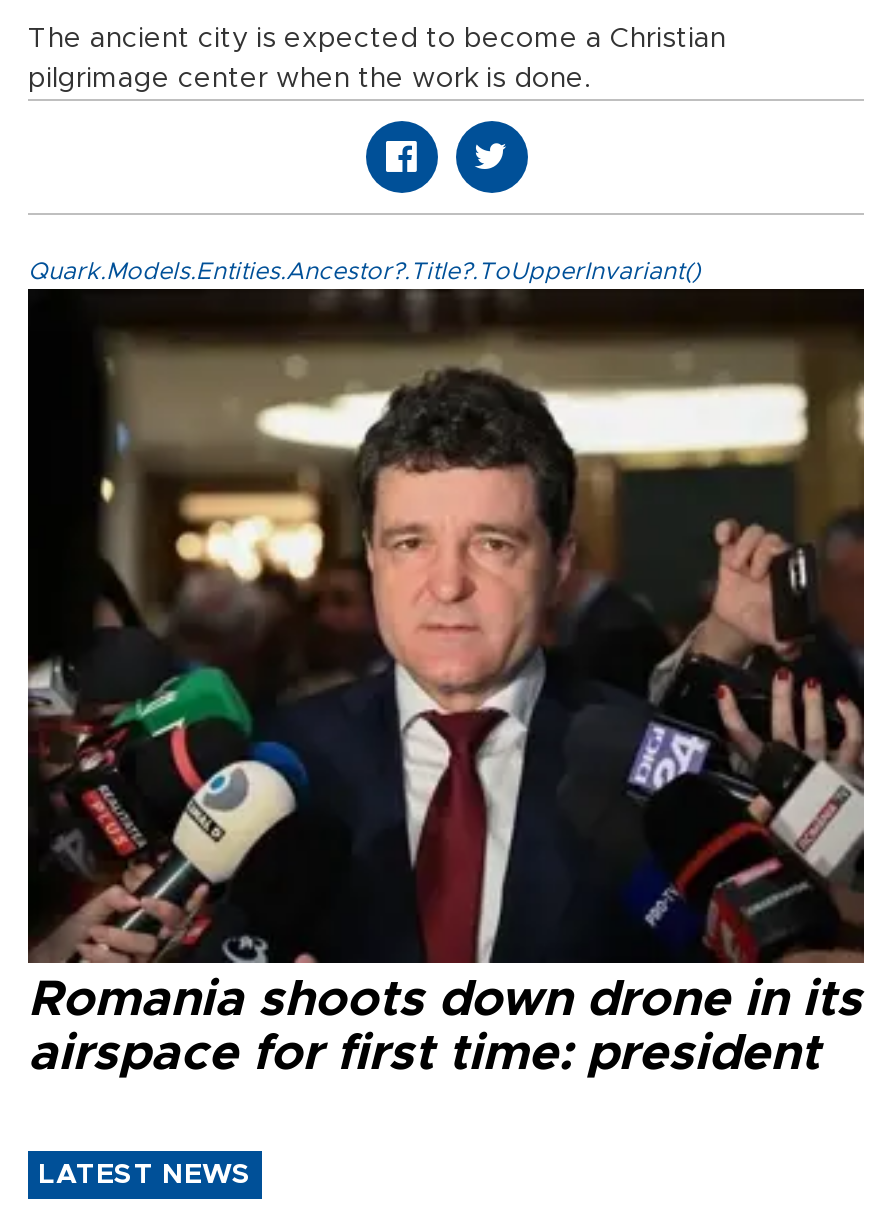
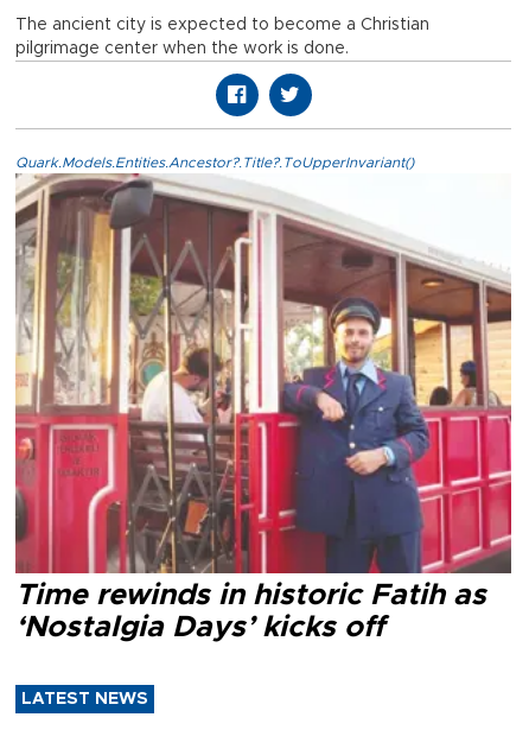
[26,287,866,1078] [image] | Romania shoots down drone in its | airspace for first time: president -> [14,172,512,642] [image] | Time rewinds in historic Fatih as | ‘Nostalgia Days’ kicks off

